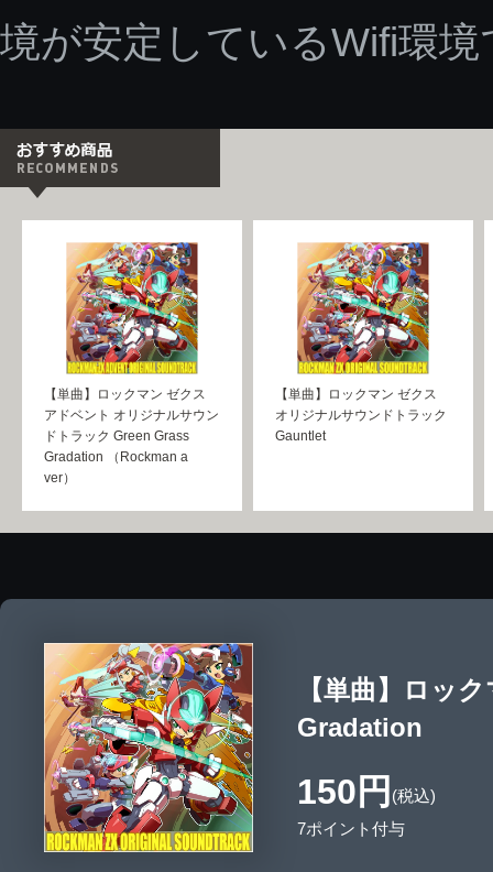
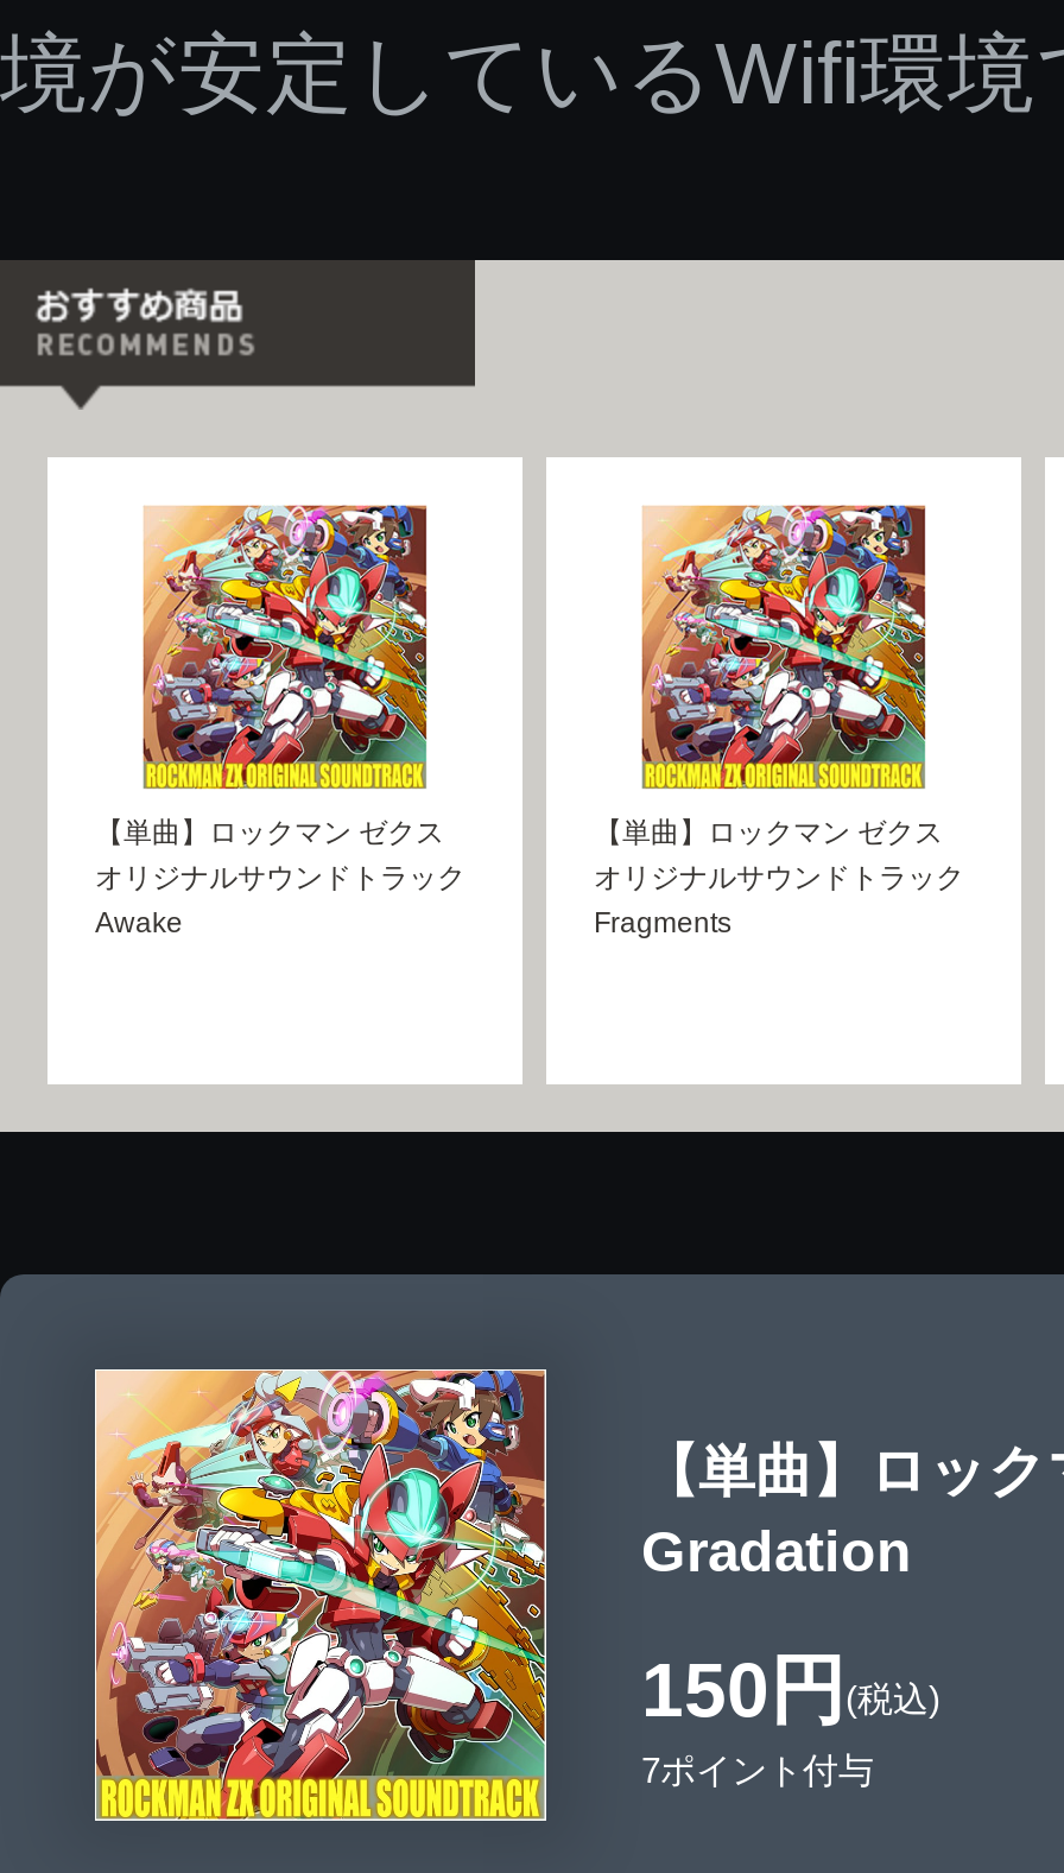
[44,407,219,485] アドベント オリジナルサウン | ドトラック Green Grass | Gradation （Rockman a | ver） -> [95,861,465,940] オリジナルサウンドトラック | Awake
[275,428,326,443] Gauntlet -> [594,906,731,940] Fragments

